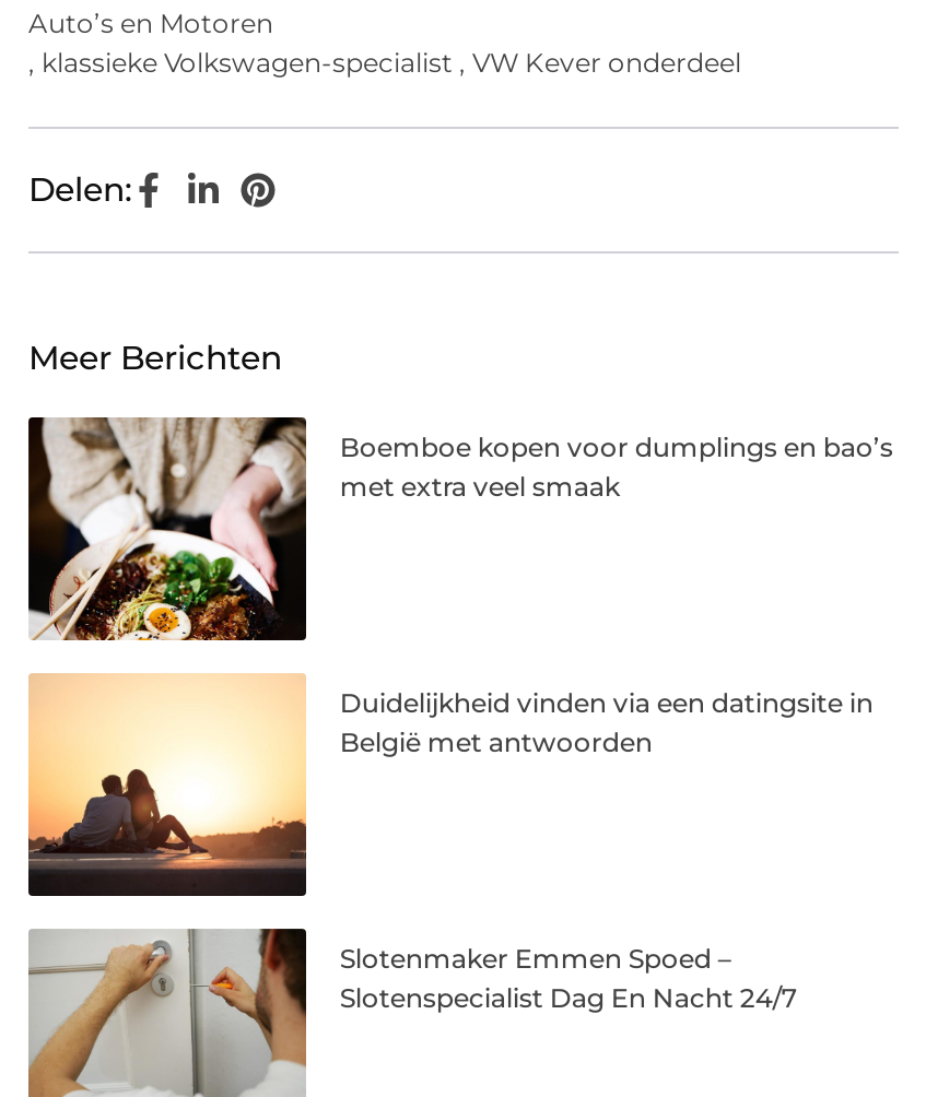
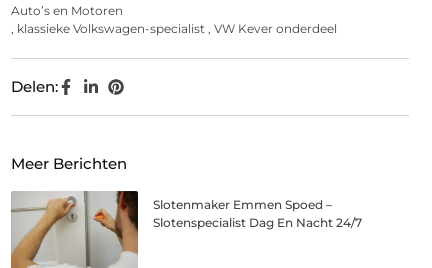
[26,417,893,642] [image] | Boemboe kopen voor dumplings en bao’s | met extra veel smaak -> none
[26,673,873,898] [image] | Duidelijkheid vinden via een datingsite in | België met antwoorden -> none

